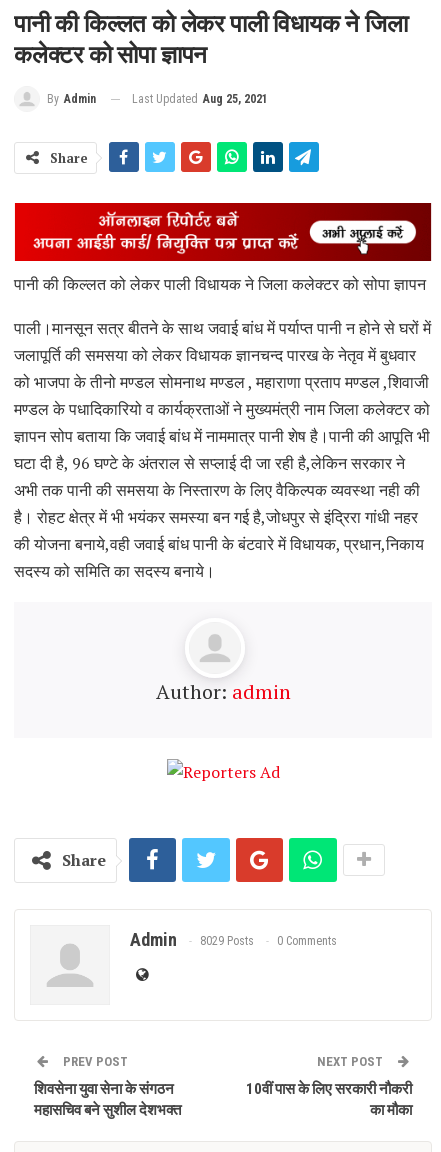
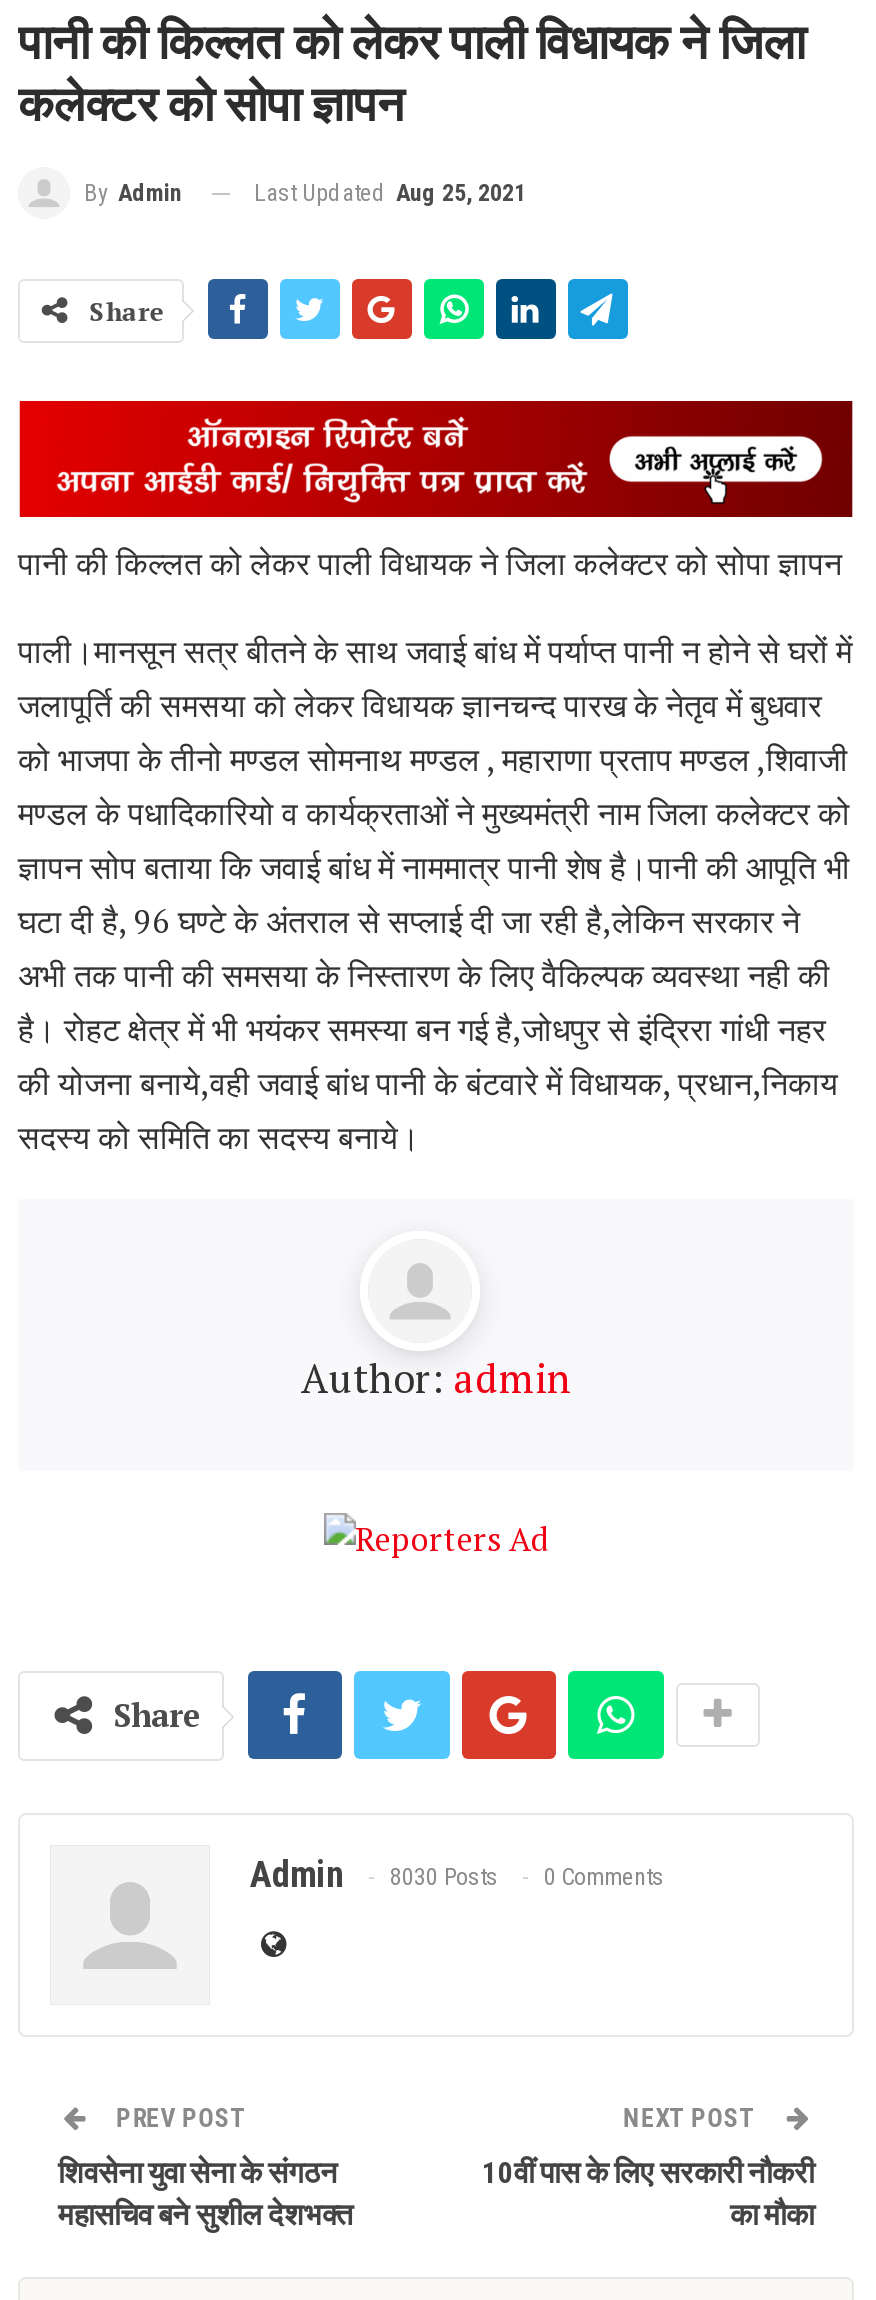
[130,929,337,950] Admin 8029 Posts 0 Comments -> [250,1853,664,1895] Admin 8030 Posts 0 Comments

